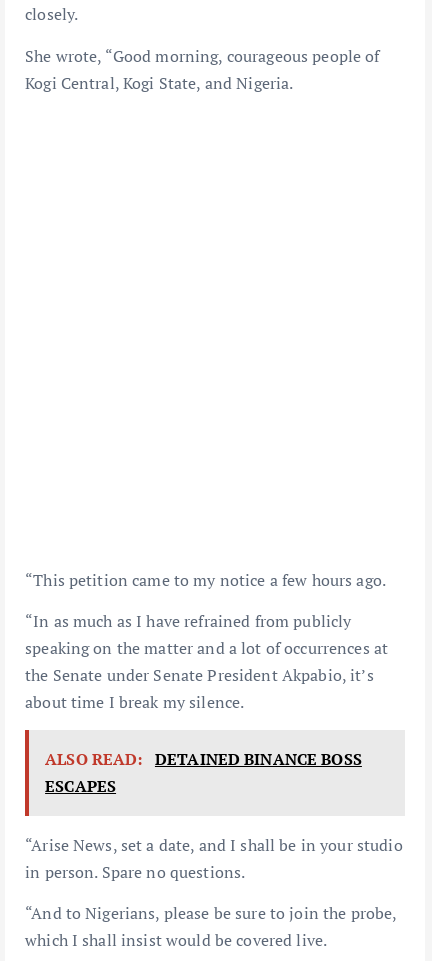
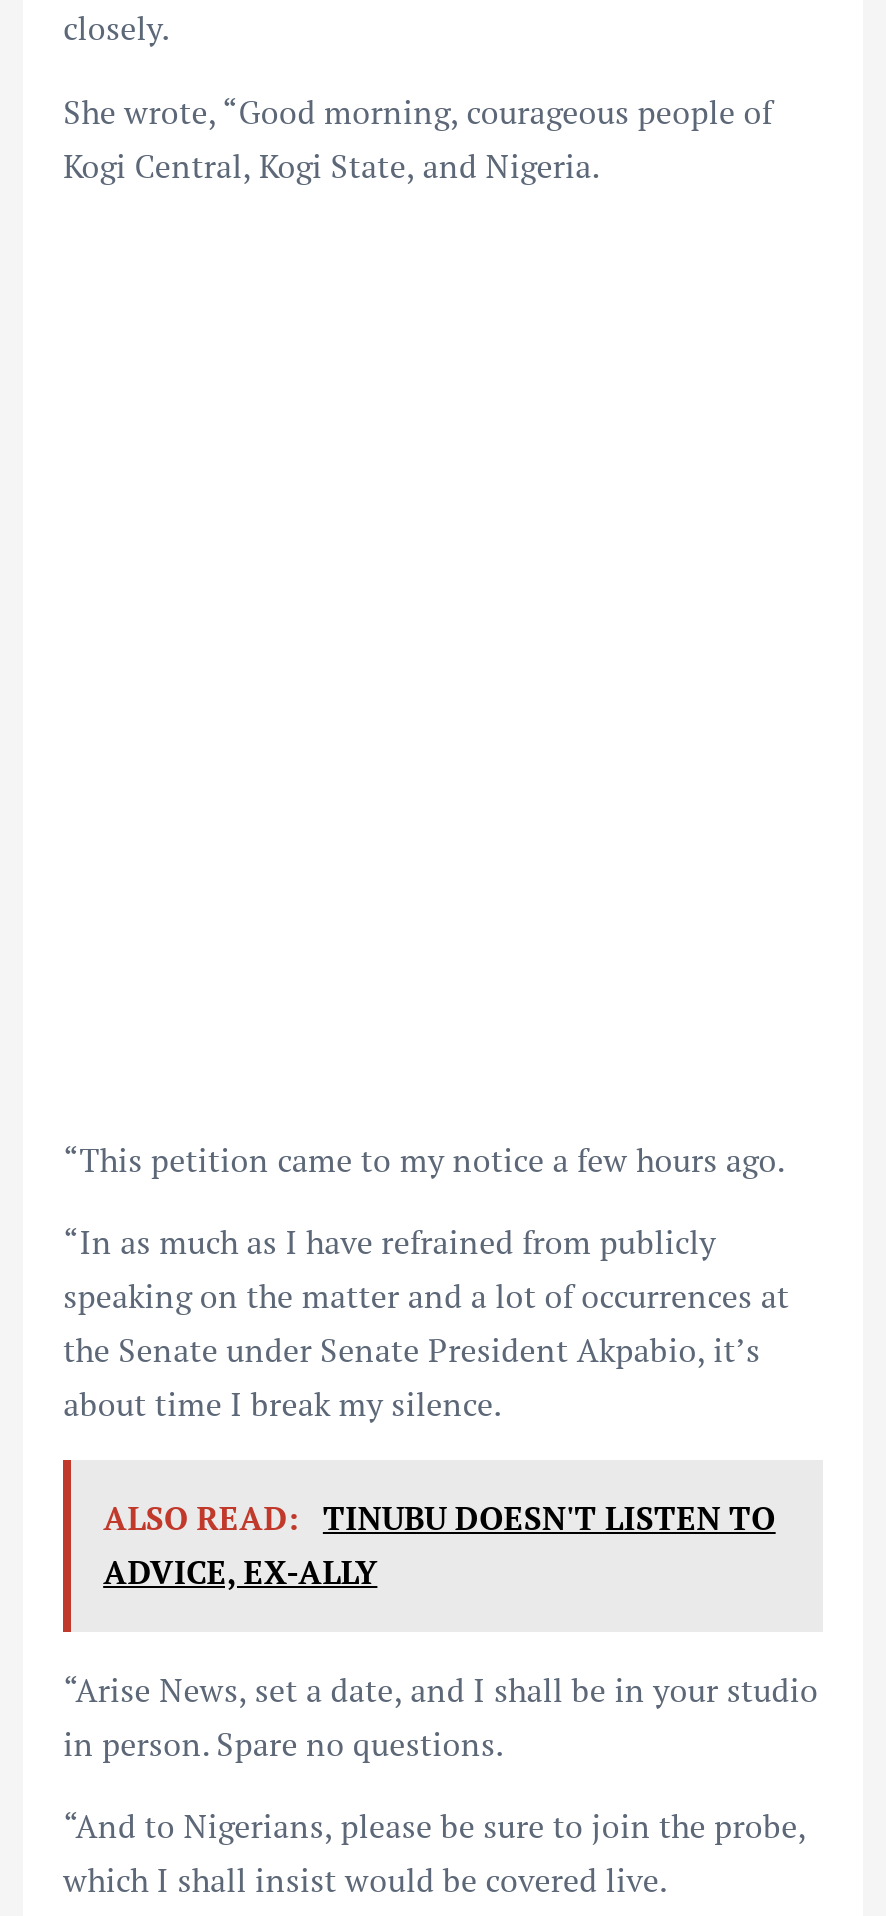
[45,748,362,797] ALSO READ: DETAINED BINANCE BOSS | ESCAPES -> [103,1496,776,1594] ALSO READ: TINUBU DOESN'T LISTEN TO | ADVICE, EX-ALLY

